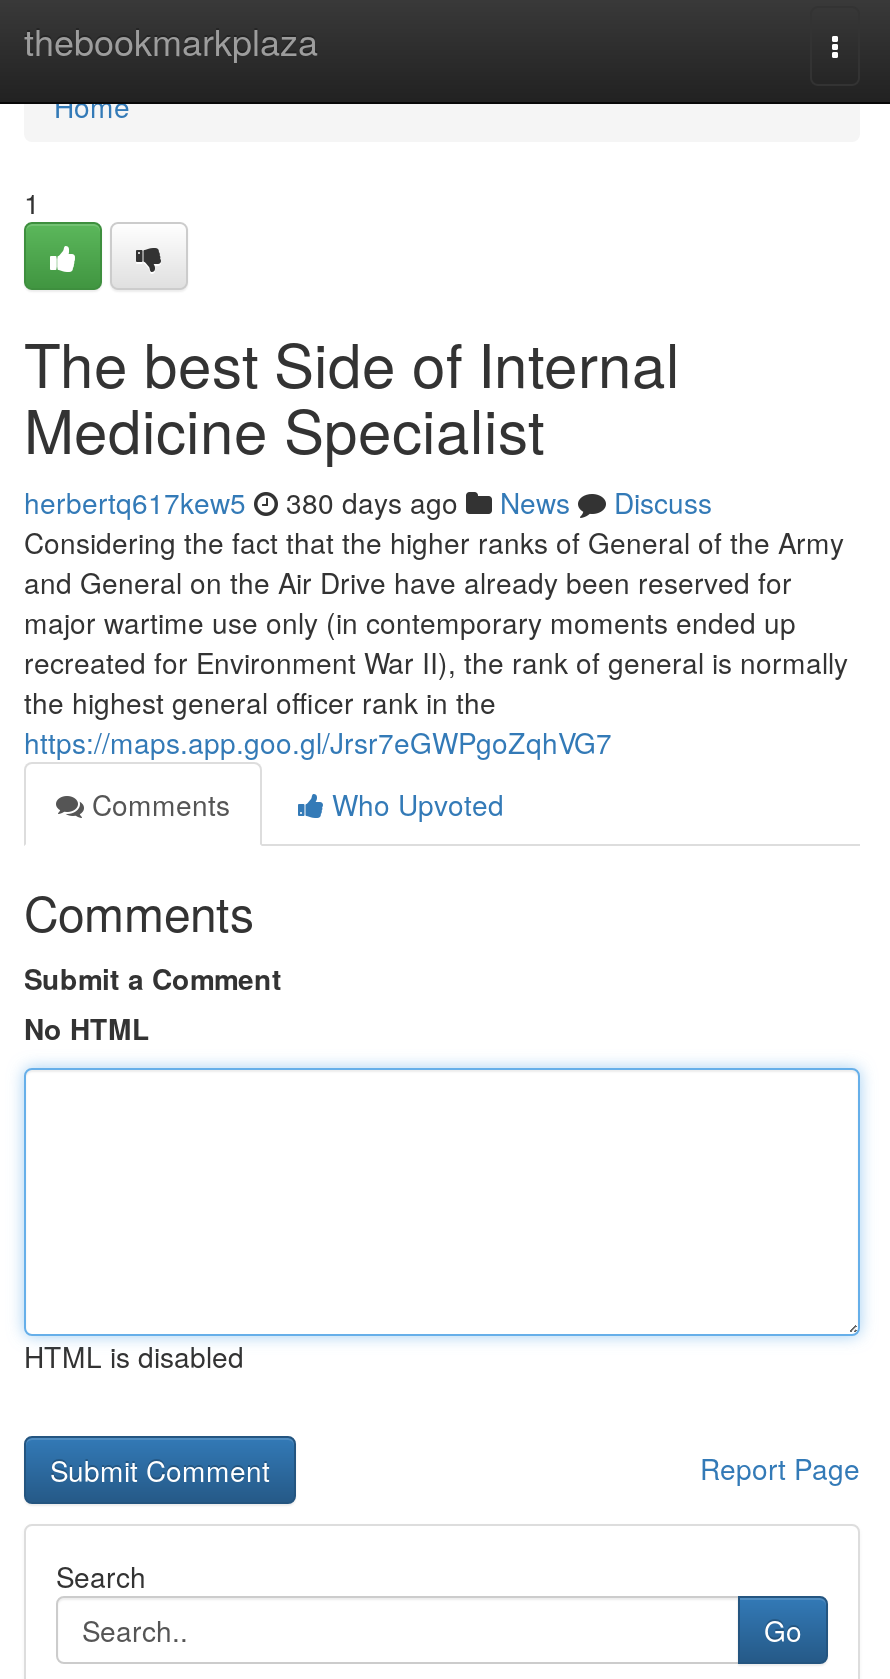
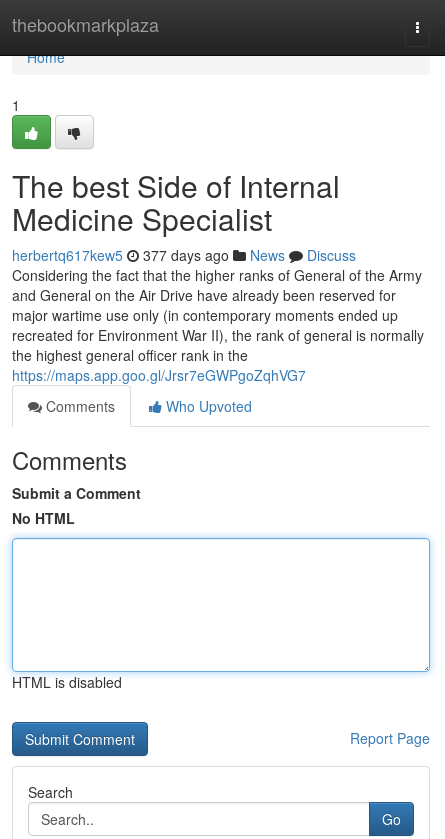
[24,482,712,522] herbertq617kew5 380 days ago News Discuss -> [12,245,356,265] herbertq617kew5 377 days ago News Discuss

